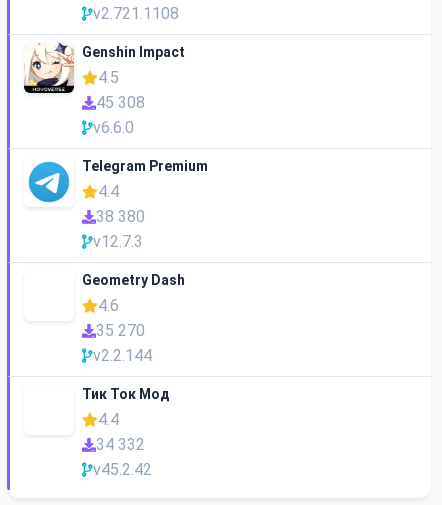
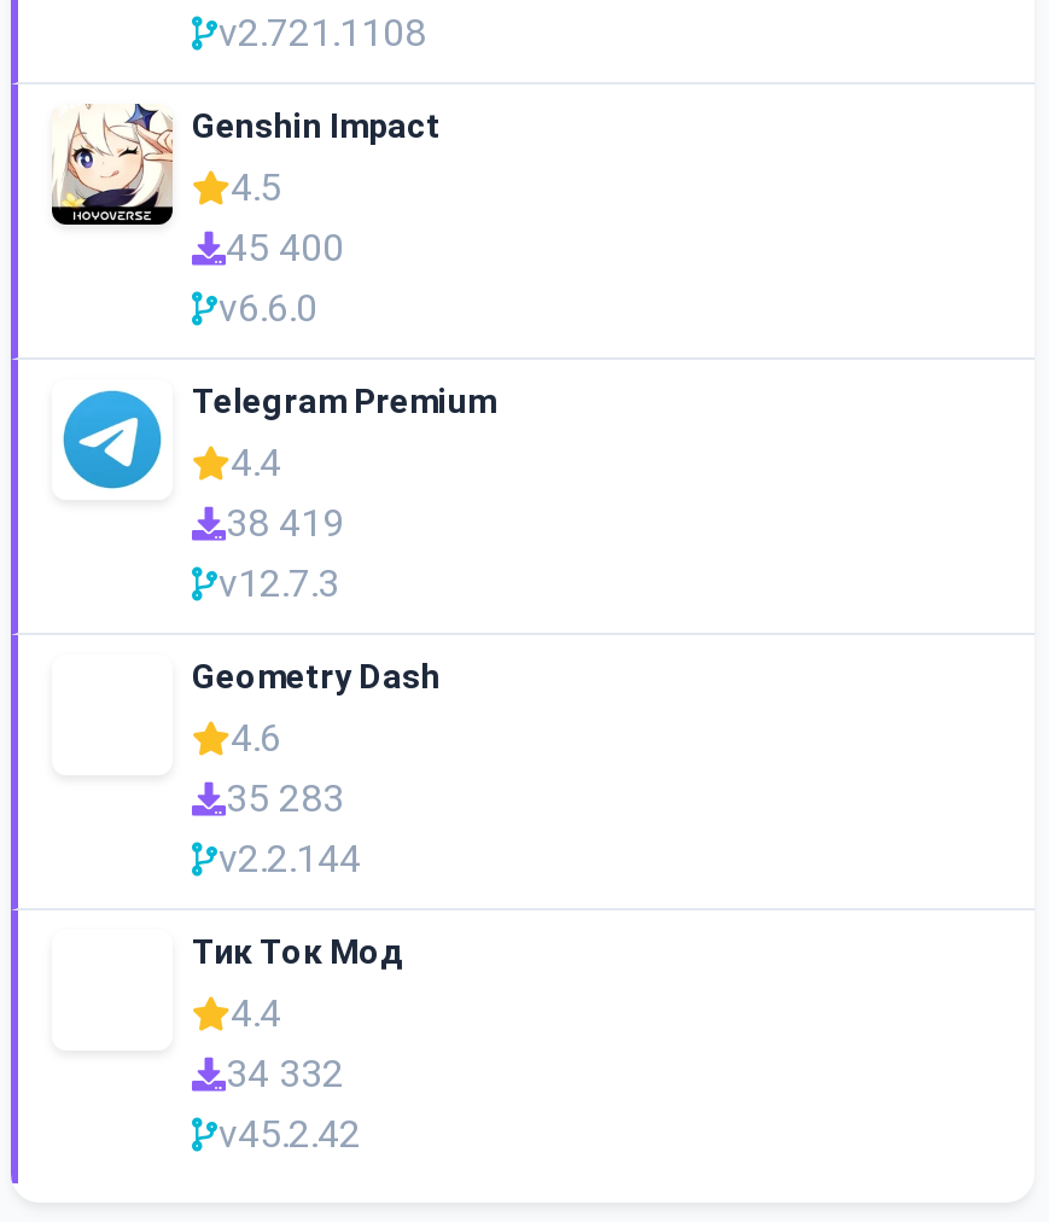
[96,93,145,112] 45 308 -> [226,225,344,271] 45 400
[96,207,145,226] 38 380 -> [226,501,344,547] 38 419
[96,321,145,340] 35 270 -> [226,776,344,822] 35 283

